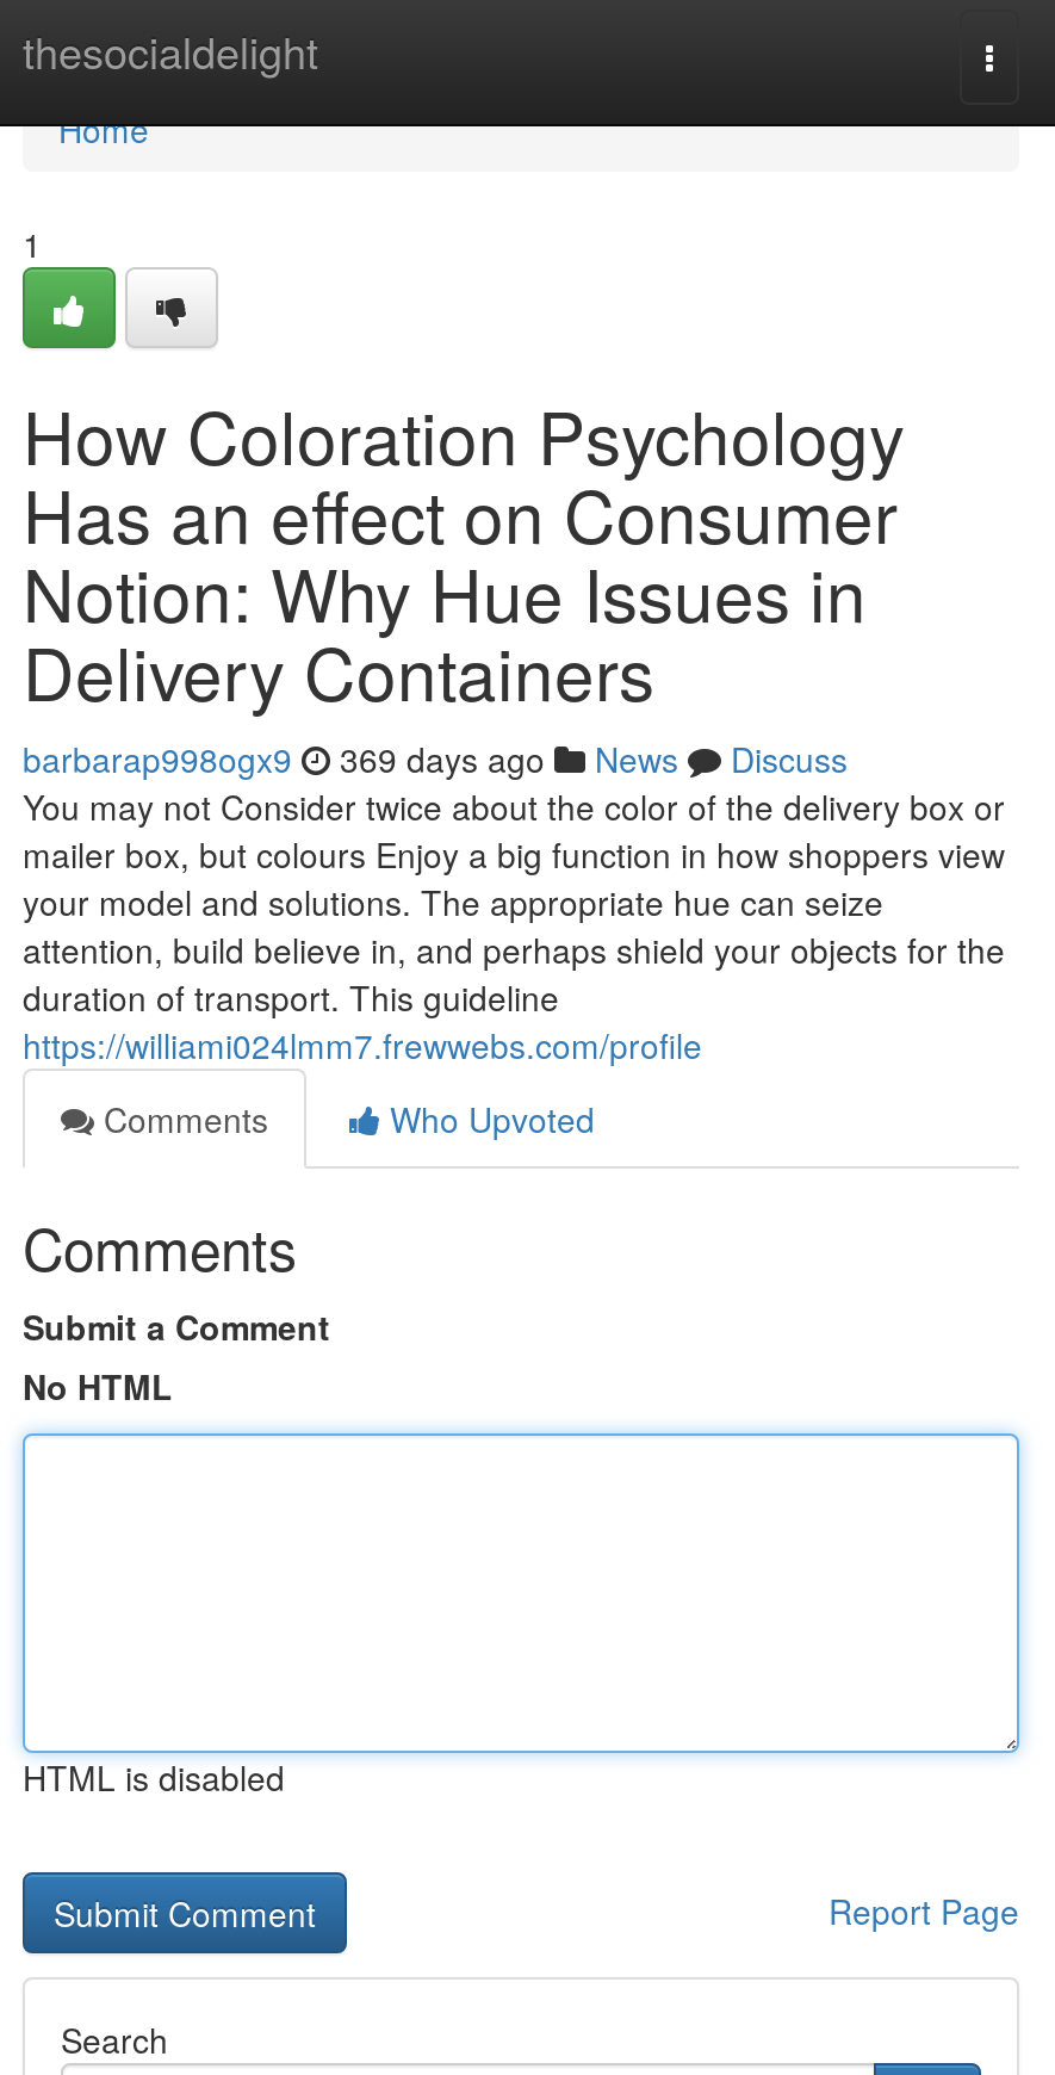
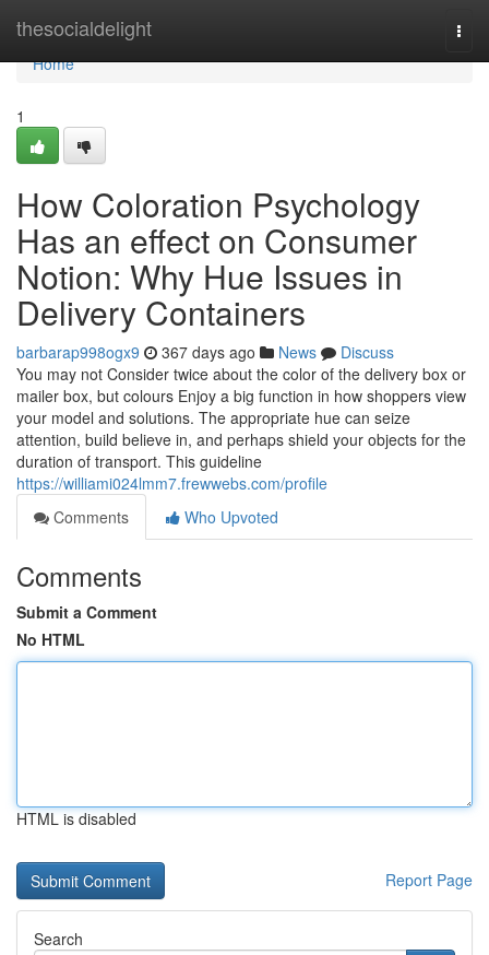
[23,735,848,782] barbarap998ogx9 369 days ago News Discuss -> [16,341,394,363] barbarap998ogx9 367 days ago News Discuss

